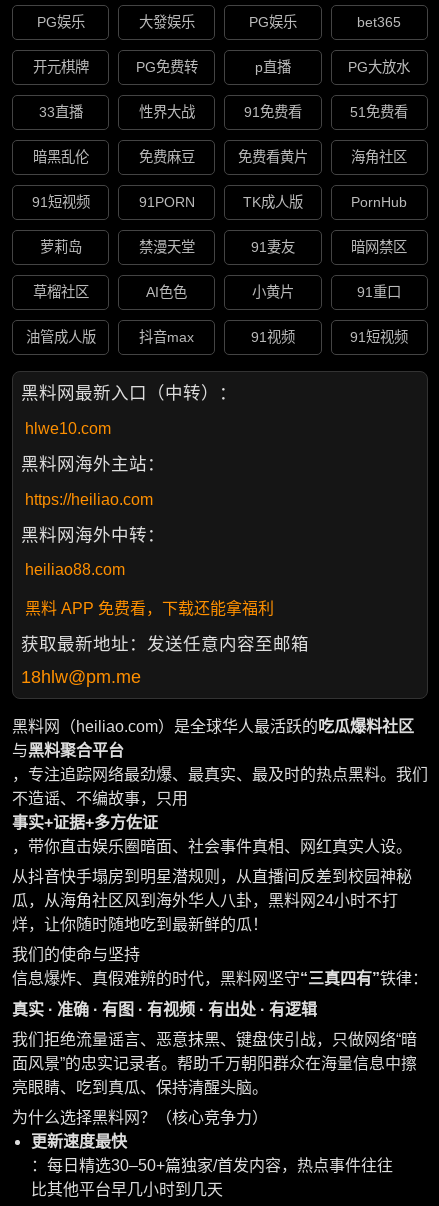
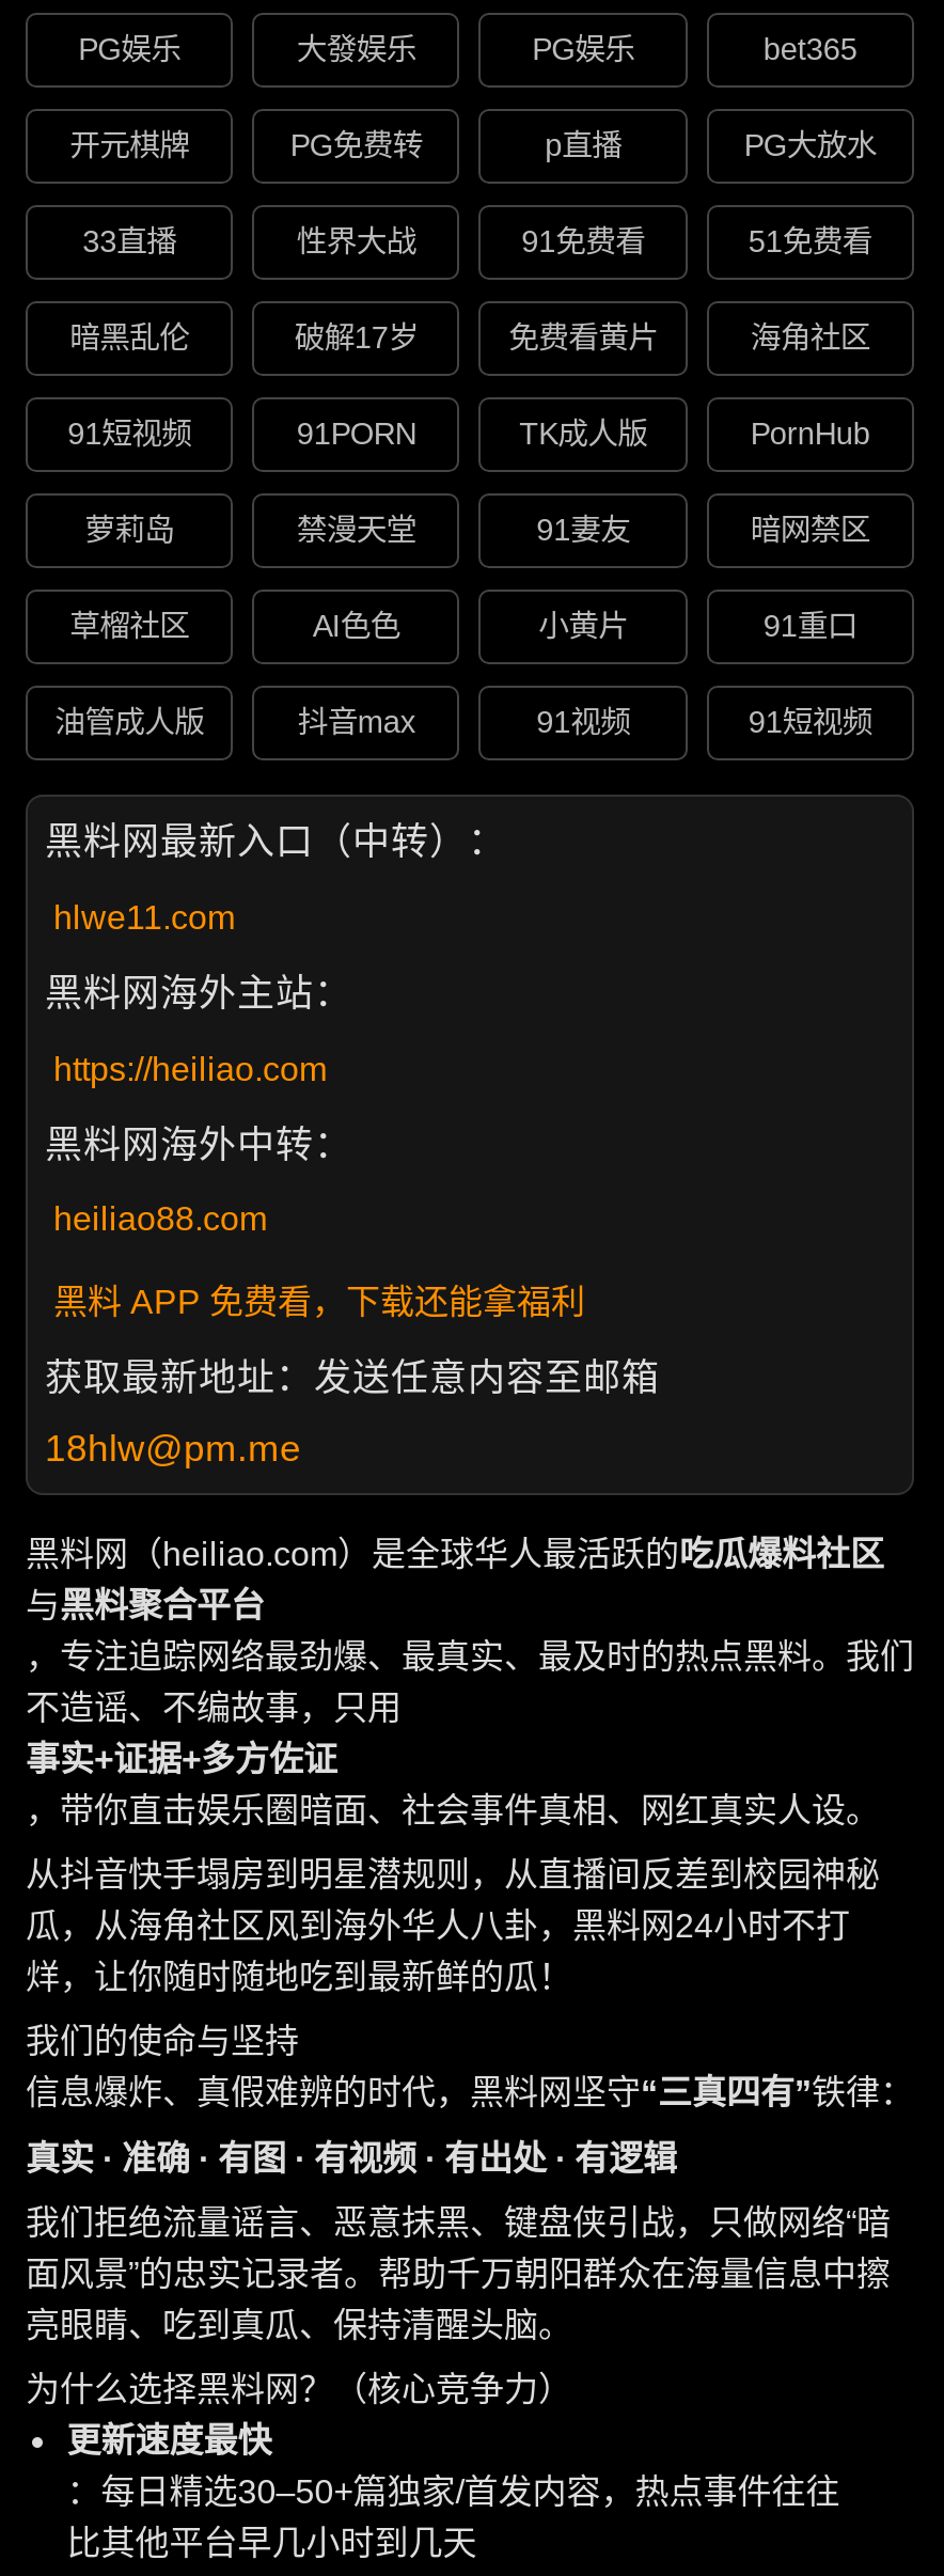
[139,149,195,165] 免费麻豆 -> [294,321,418,355] 破解17岁
[25,420,111,437] hlwe10.com -> [53,899,235,935] hlwe11.com

